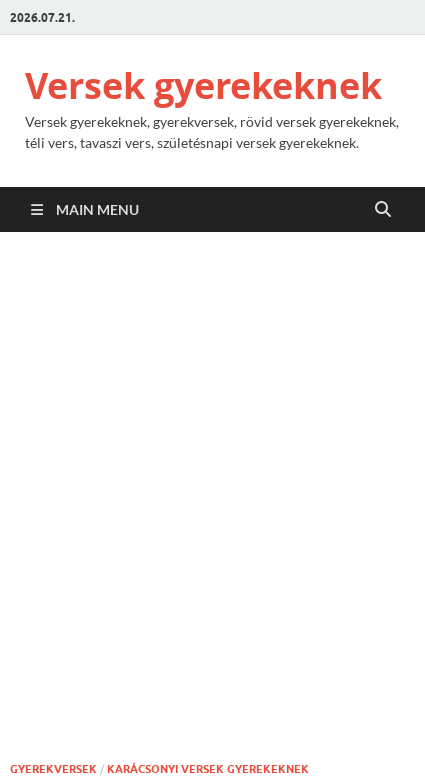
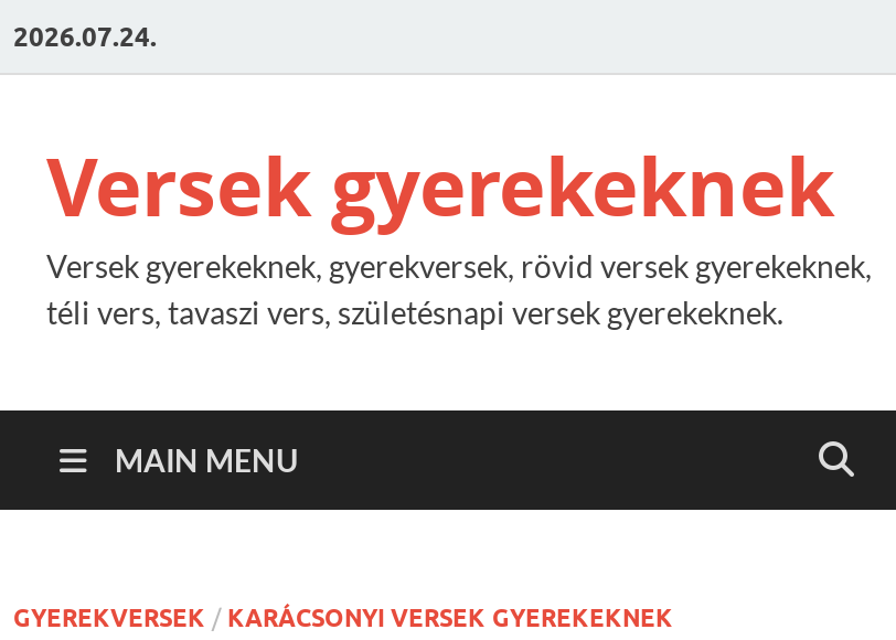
[10,9,75,24] 2026.07.21. -> [13,19,157,52] 2026.07.24.

